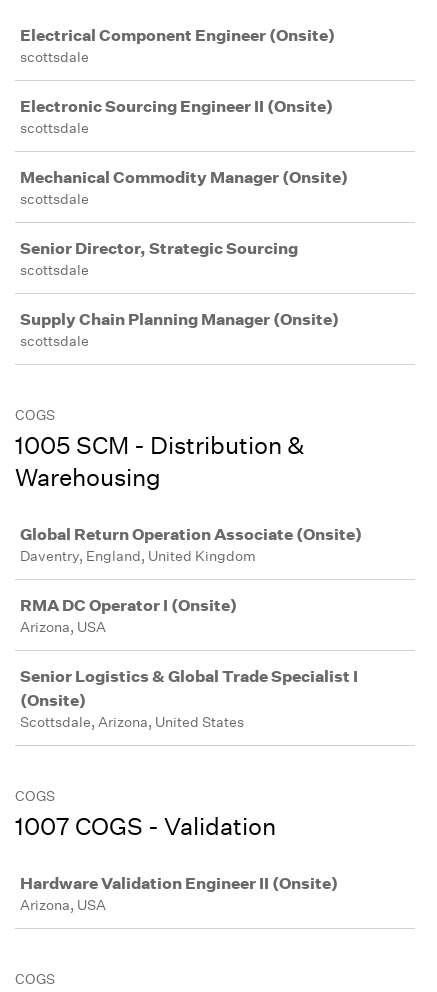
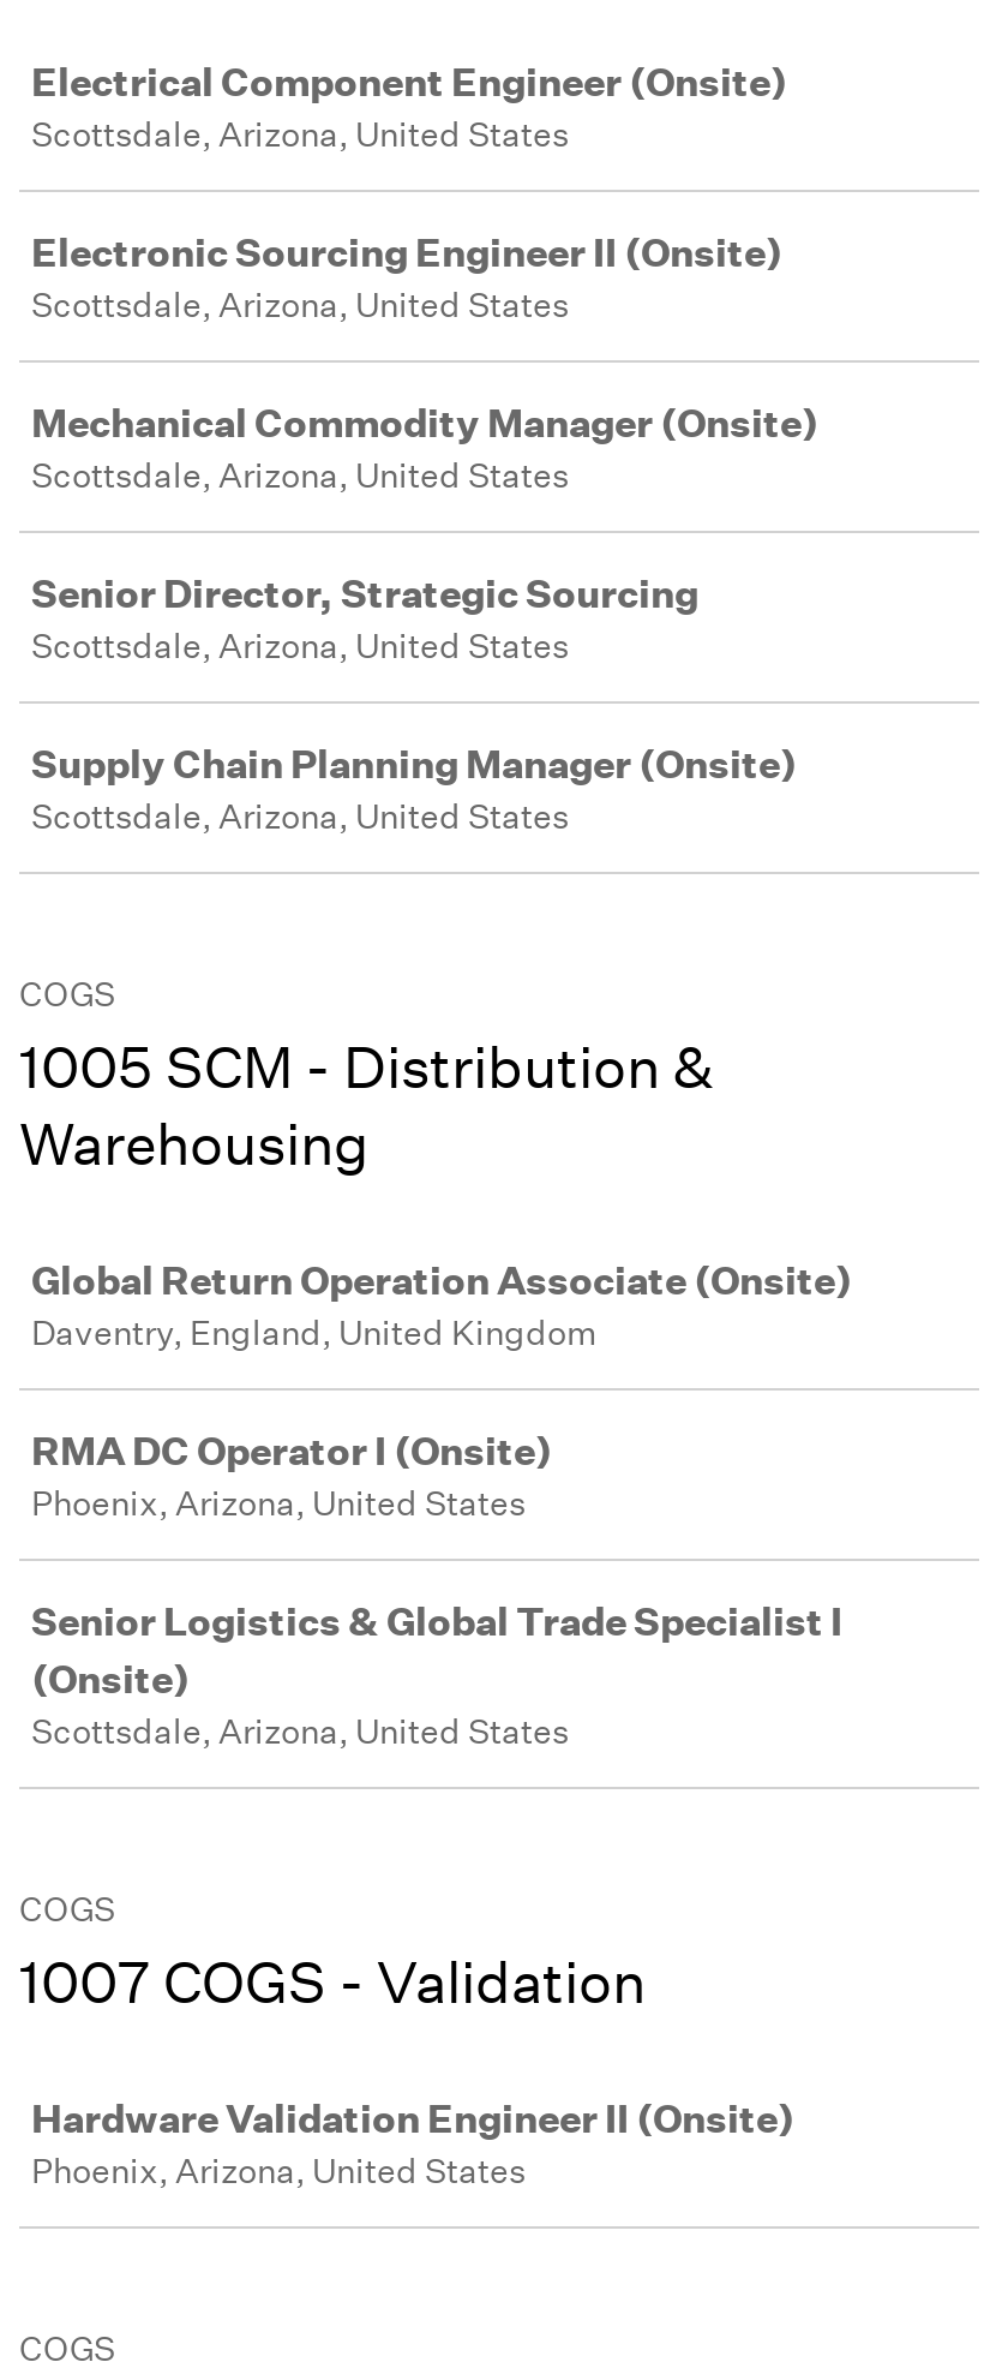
[20,48,89,66] scottsdale -> [31,113,569,156] Scottsdale, Arizona, United States
[20,119,89,137] scottsdale -> [31,283,569,327] Scottsdale, Arizona, United States
[20,190,89,208] scottsdale -> [31,454,569,497] Scottsdale, Arizona, United States
[20,261,89,279] scottsdale -> [31,624,569,668] Scottsdale, Arizona, United States
[20,332,89,350] scottsdale -> [31,795,569,838] Scottsdale, Arizona, United States
[20,618,106,636] Arizona, USA -> [31,1482,526,1525] Phoenix, Arizona, United States
[20,896,106,914] Arizona, USA -> [31,2149,526,2193] Phoenix, Arizona, United States

